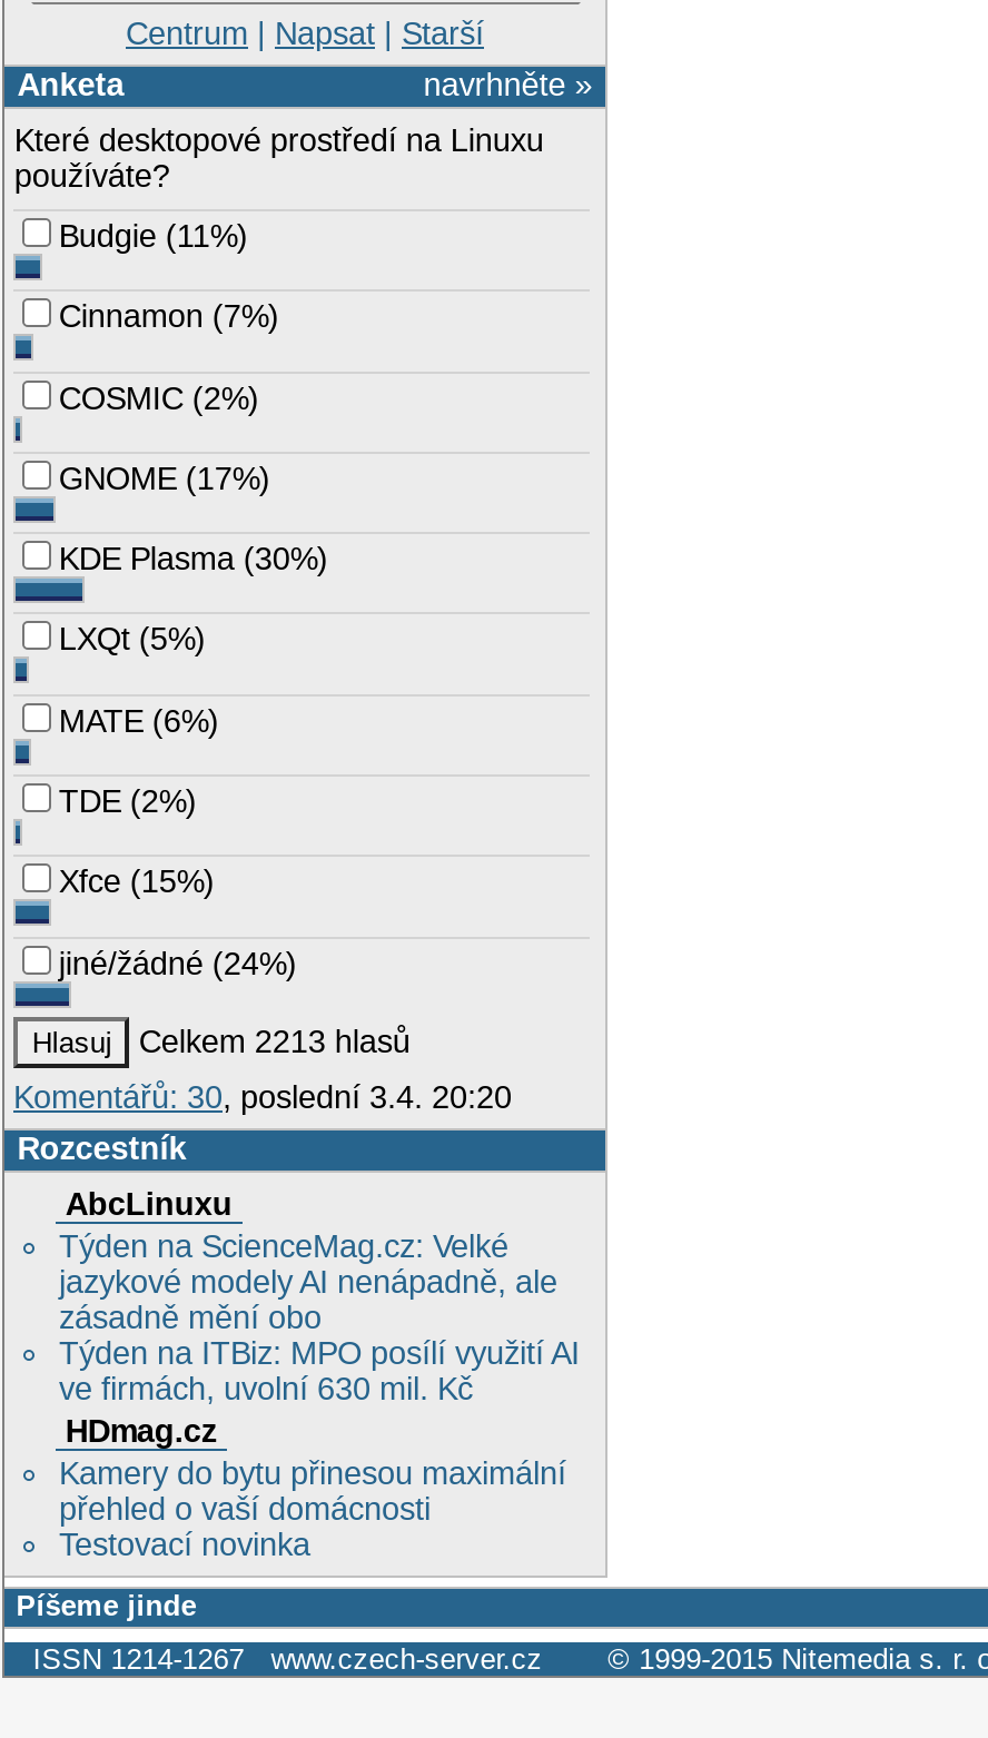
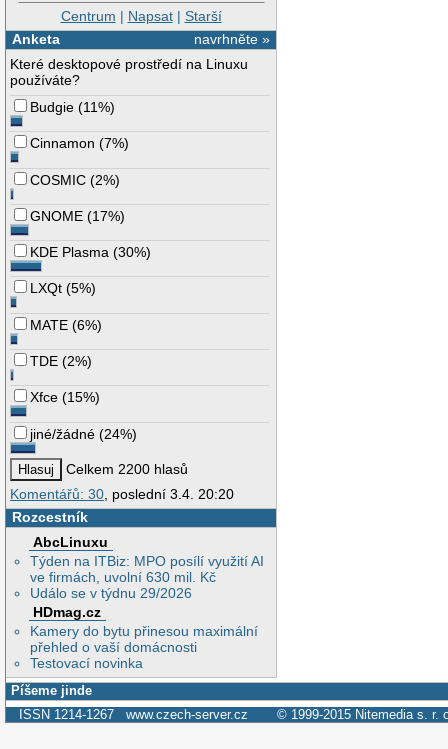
[130,1024,410,1060] Celkem 2213 hlasů -> [62,461,188,477] Celkem 2200 hlasů
[59,1228,557,1335] Týden na ScienceMag.cz: Velké | jazykové modely AI nenápadně, ale | zásadně mění obo -> none
moved [59,1335,580,1406] -> [30,553,264,585]: Týden na ITBiz: MPO posílí využití AI | ve firmách, uvolní 630 mil. Kč
none -> [30,585,192,601] Událo se v týdnu 29/2026

